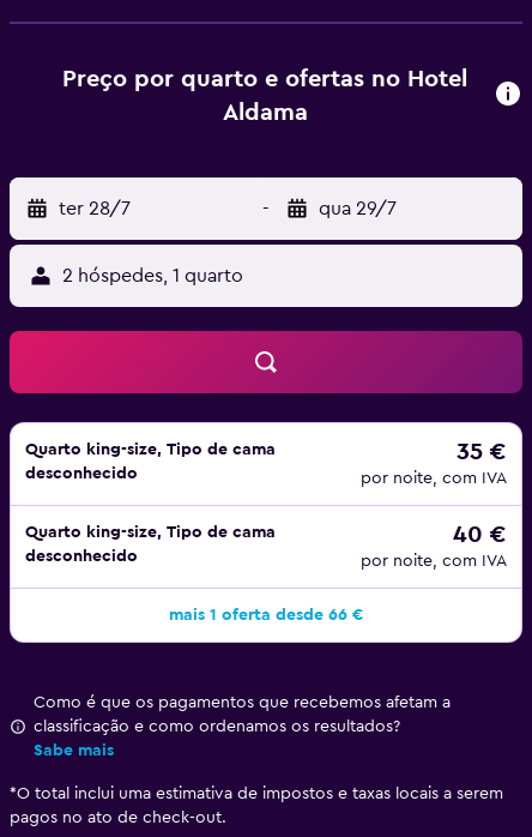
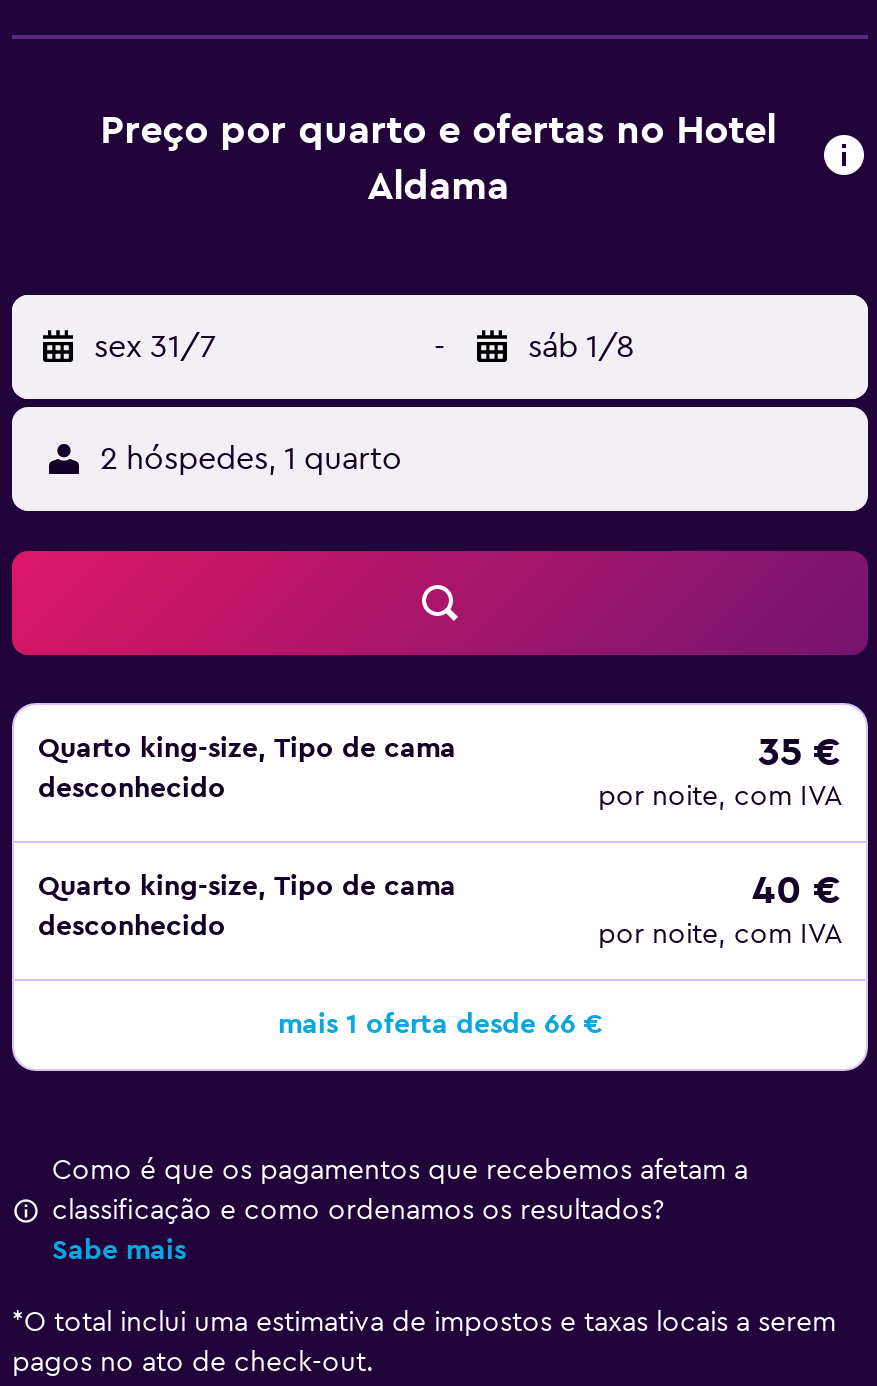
[59,199,131,218] ter 28/7 -> [94,331,216,363] sex 31/7
[319,199,397,218] qua 29/7 -> [528,331,634,363] sáb 1/8

